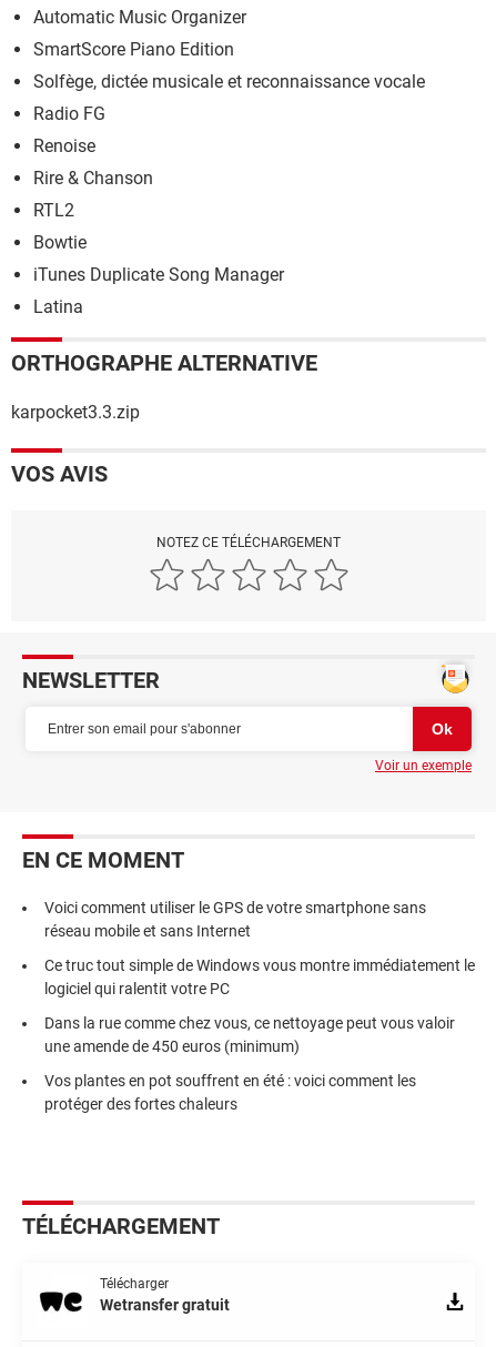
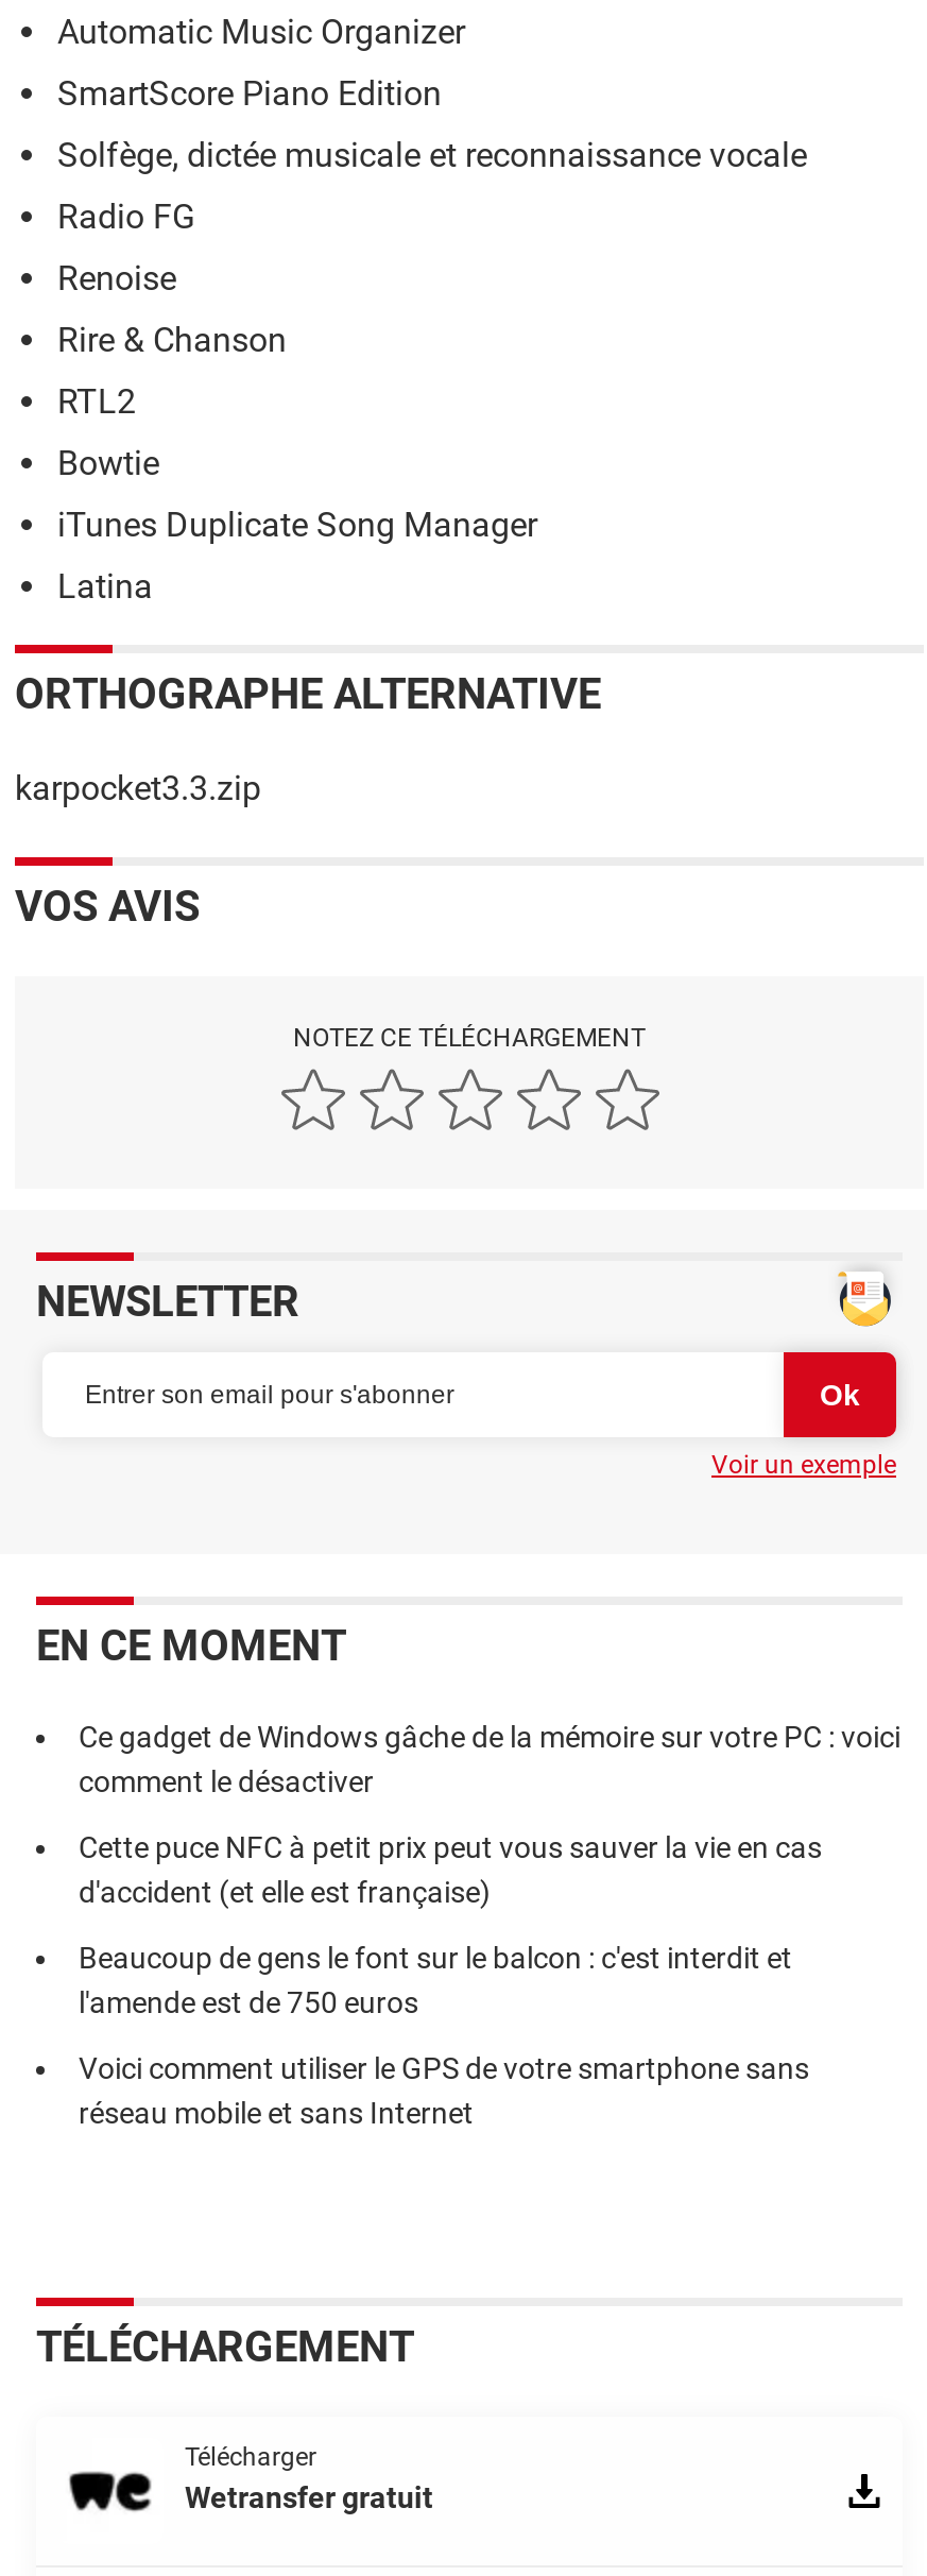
none -> [79,1720,900,2020] Ce gadget de Windows gâche de la mémoire sur votre PC : voici | comment le désactiver | Cette puce NFC à petit prix peut vous sauver la vie en cas | d'accident (et elle est française) | Beaucoup de gens le font sur le balcon : c'est interdit et | l'amende est de 750 euros
moved [44,899,426,940] -> [79,2052,809,2130]: Voici comment utiliser le GPS de votre smartphone sans | réseau mobile et sans Internet
[44,957,475,1113] Ce truc tout simple de Windows vous montre immédiatement le | logiciel qui ralentit votre PC | Dans la rue comme chez vous, ce nettoyage peut vous valoir | une amende de 450 euros (minimum) | Vos plantes en pot souffrent en été : voici comment les | protéger des fortes chaleurs -> none

